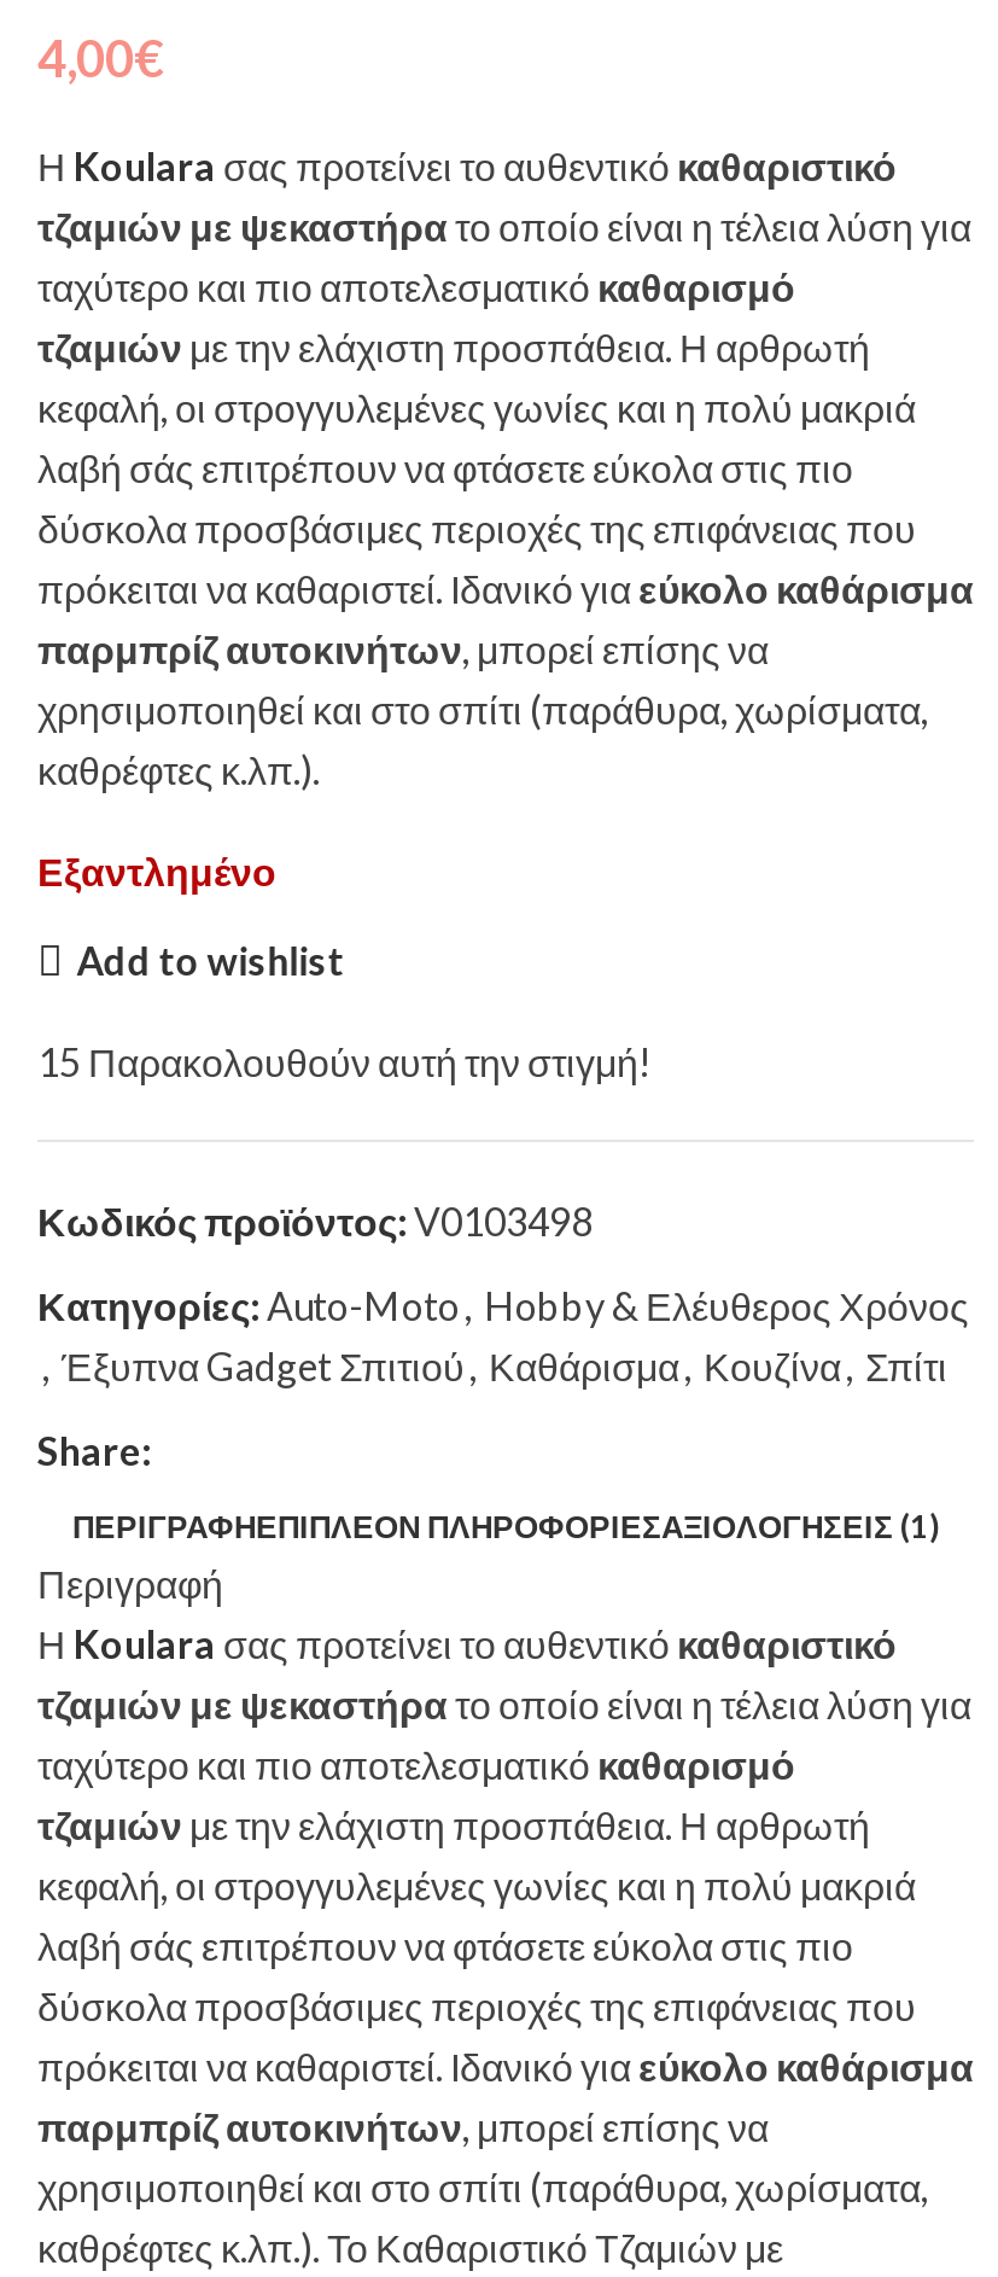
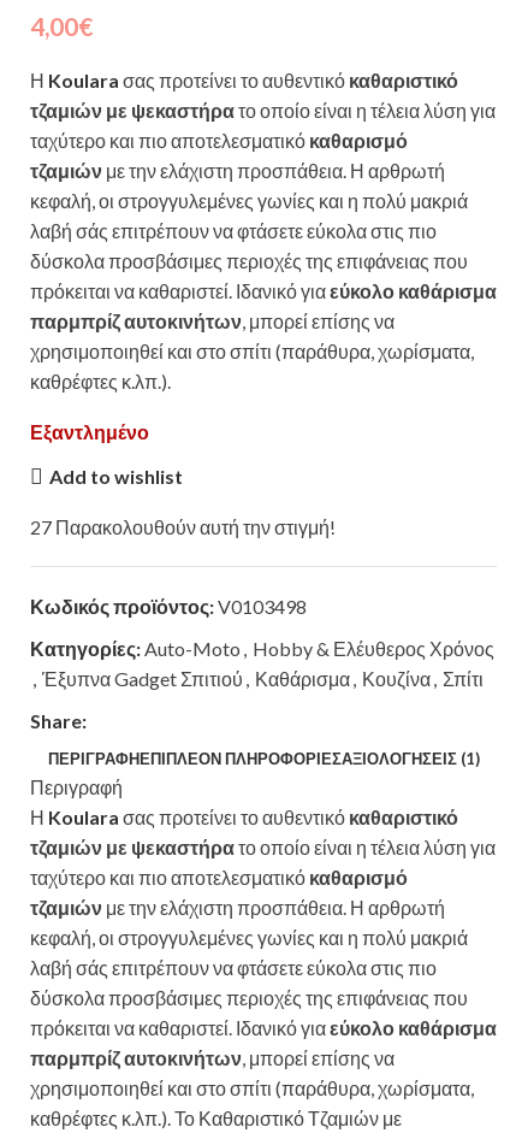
[37,1038,650,1083] 15 Παρακολουθούν αυτή την στιγμή! -> [30,515,336,538] 27 Παρακολουθούν αυτή την στιγμή!

